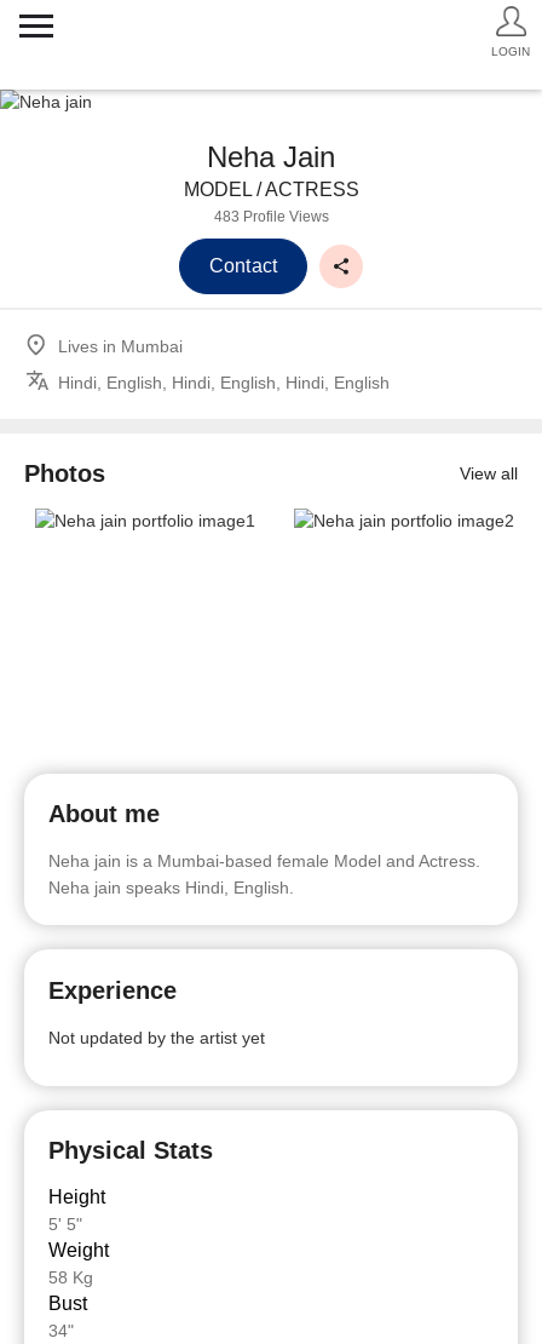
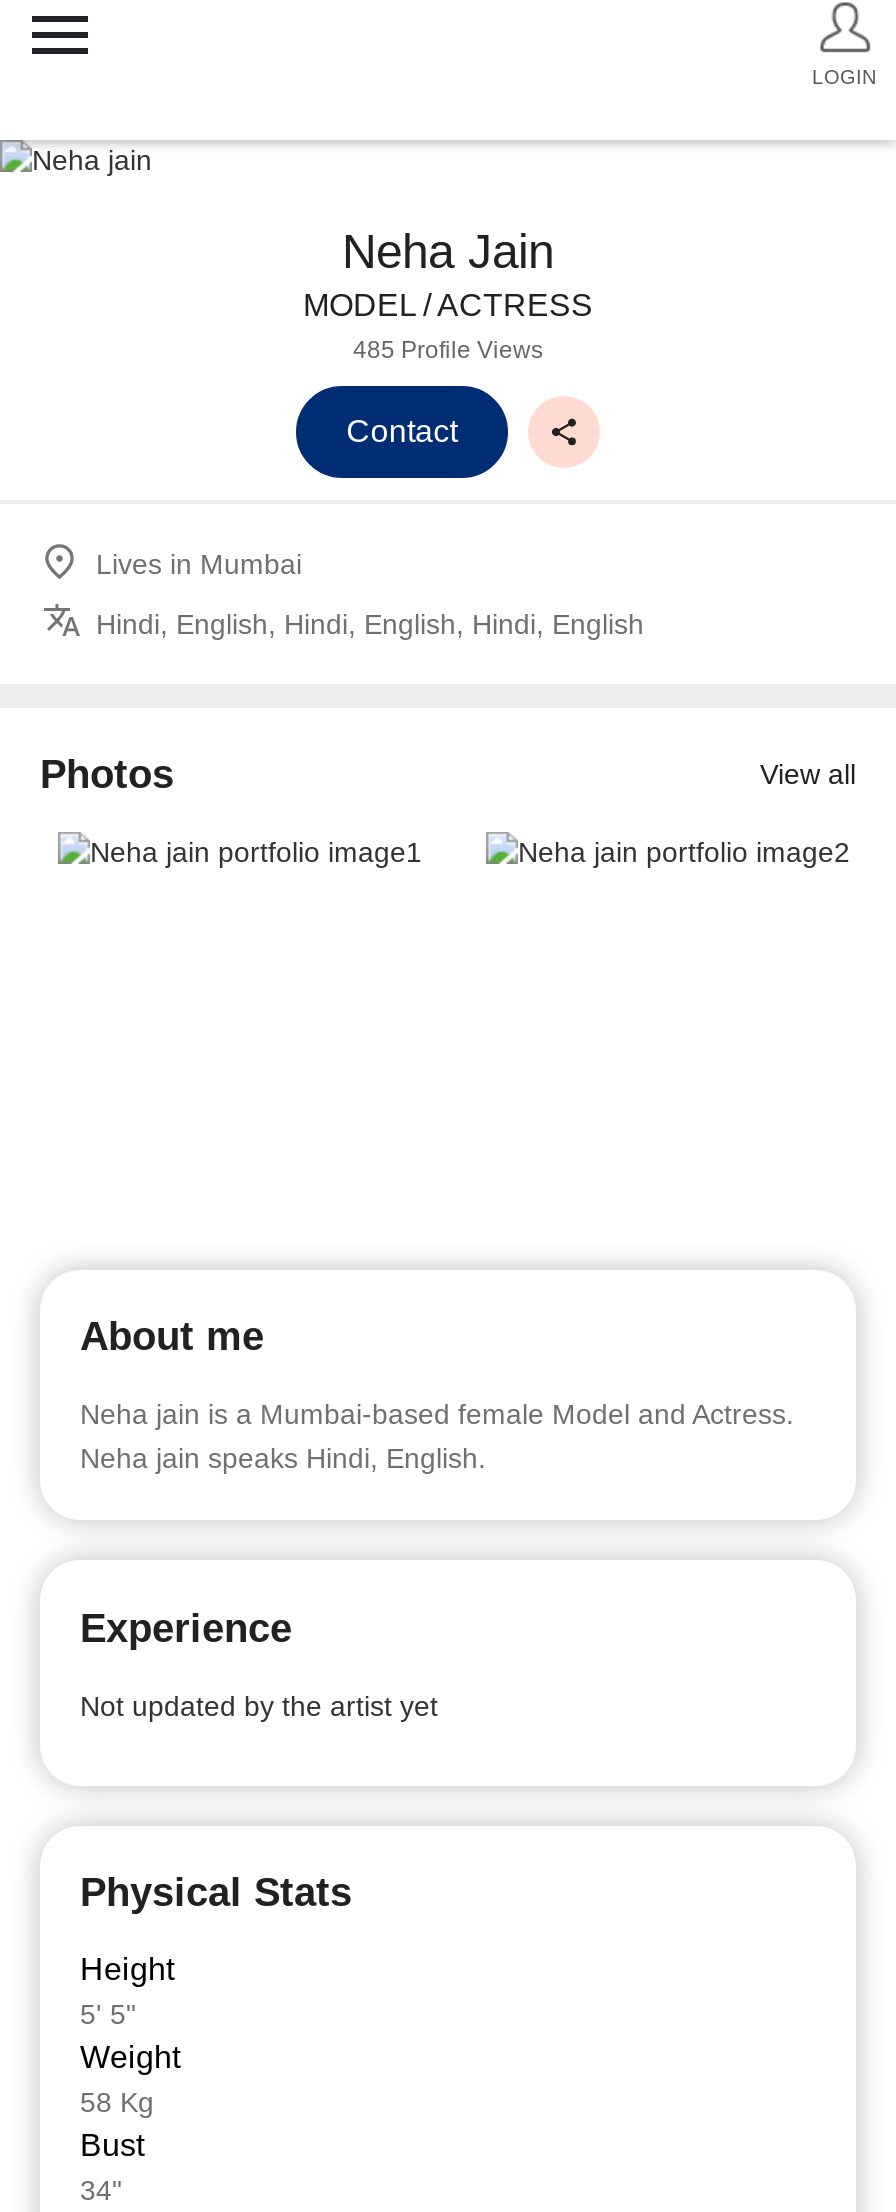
[214,208,328,225] 483 Profile Views -> [353,336,543,364] 485 Profile Views

